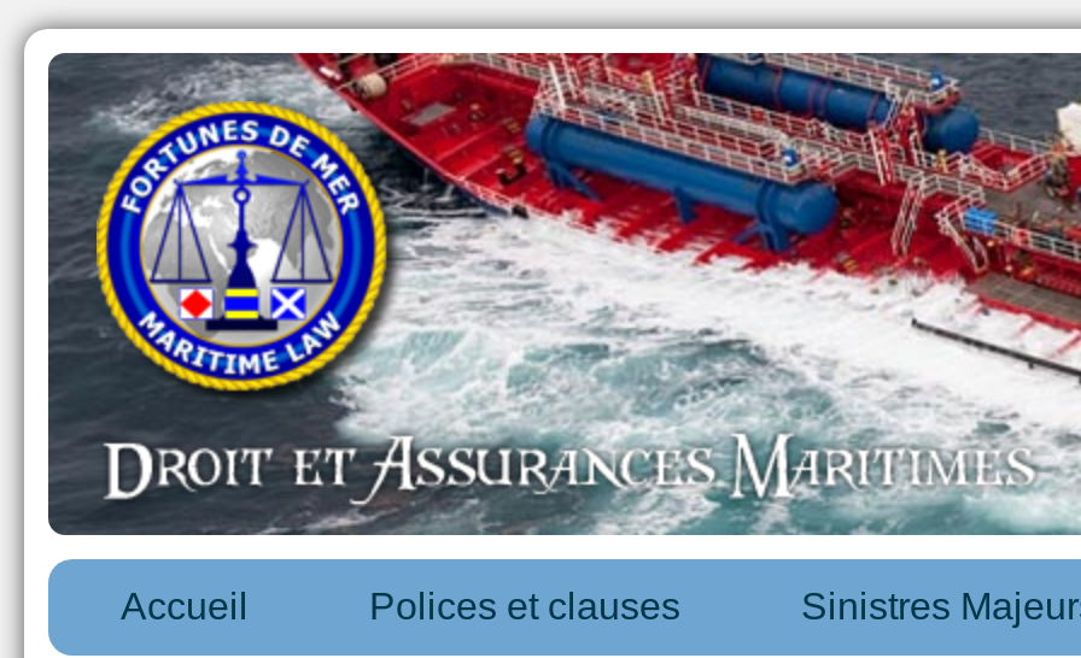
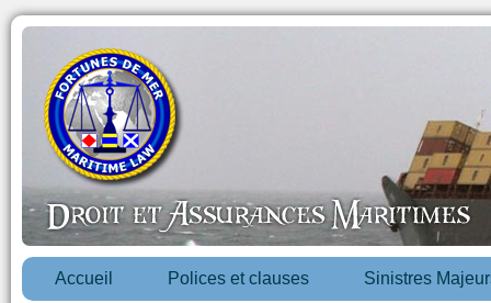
[48,51,1074,537] [image] -> [22,26,488,246] [image]

